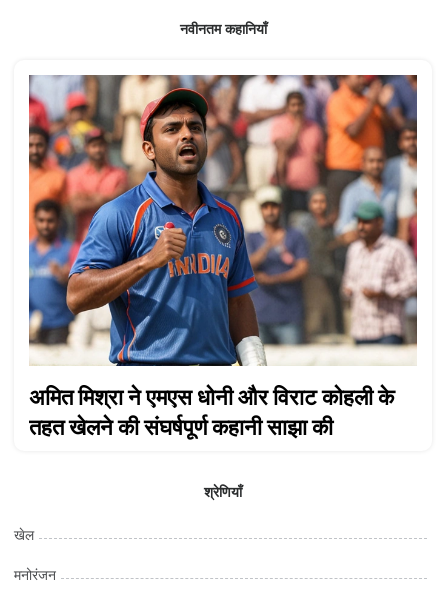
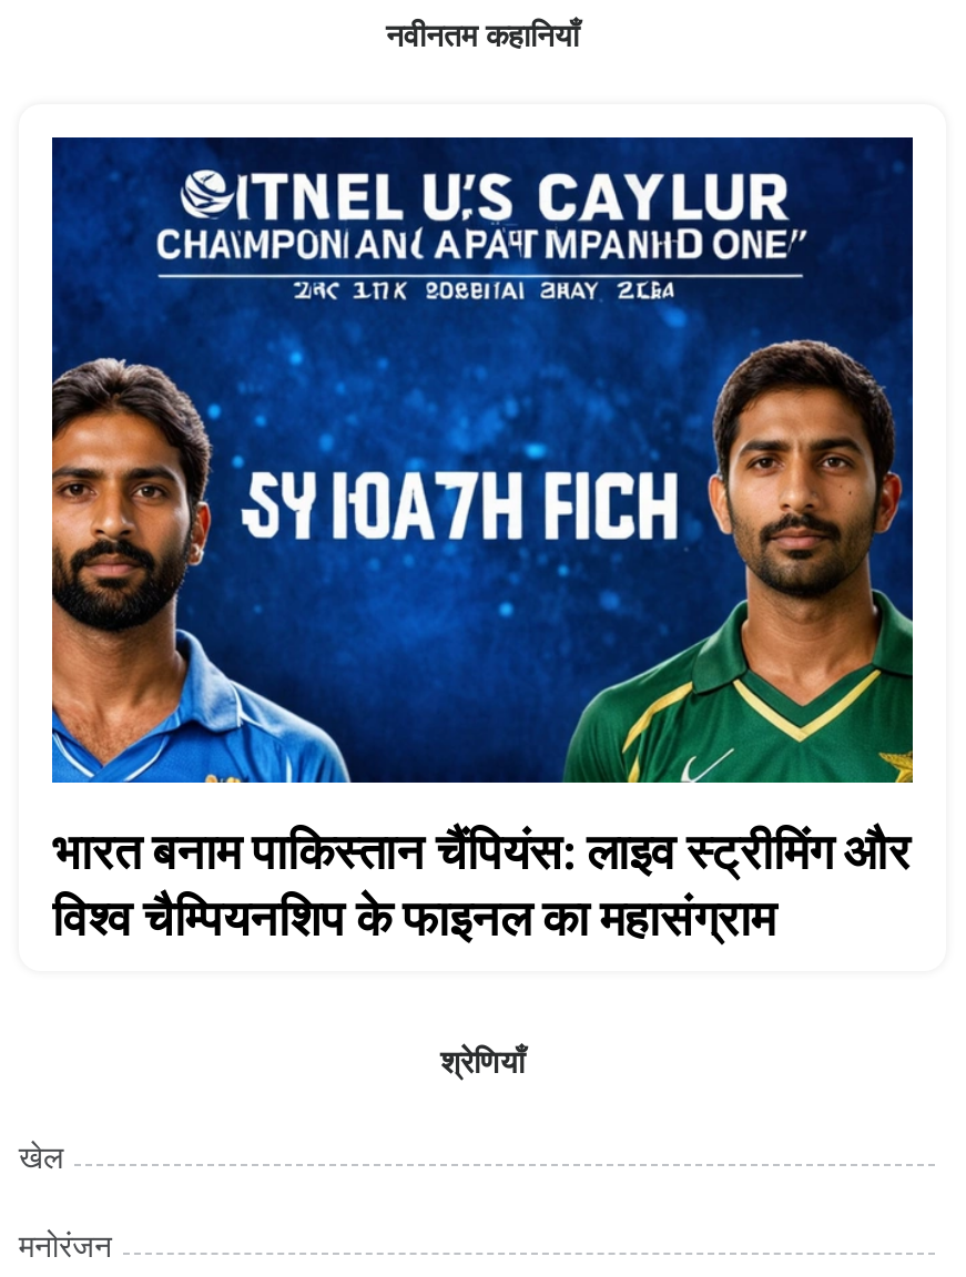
[28,74,418,441] [image] | अमित मिश्रा ने एमएस धोनी और विराट कोहली के | तहत खेलने की संघर्षपूर्ण कहानी साझा की -> [50,135,915,949] [image] | भारत बनाम पाकिस्तान चैंपियंस: लाइव स्ट्रीमिंग और | विश्व चैम्पियनशिप के फाइनल का महासंग्राम

